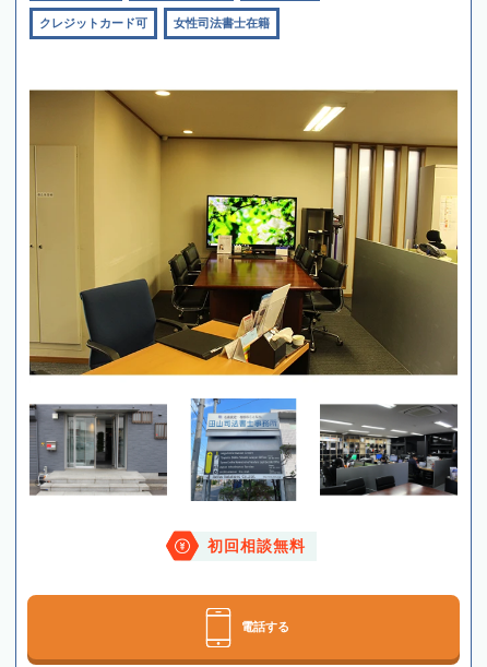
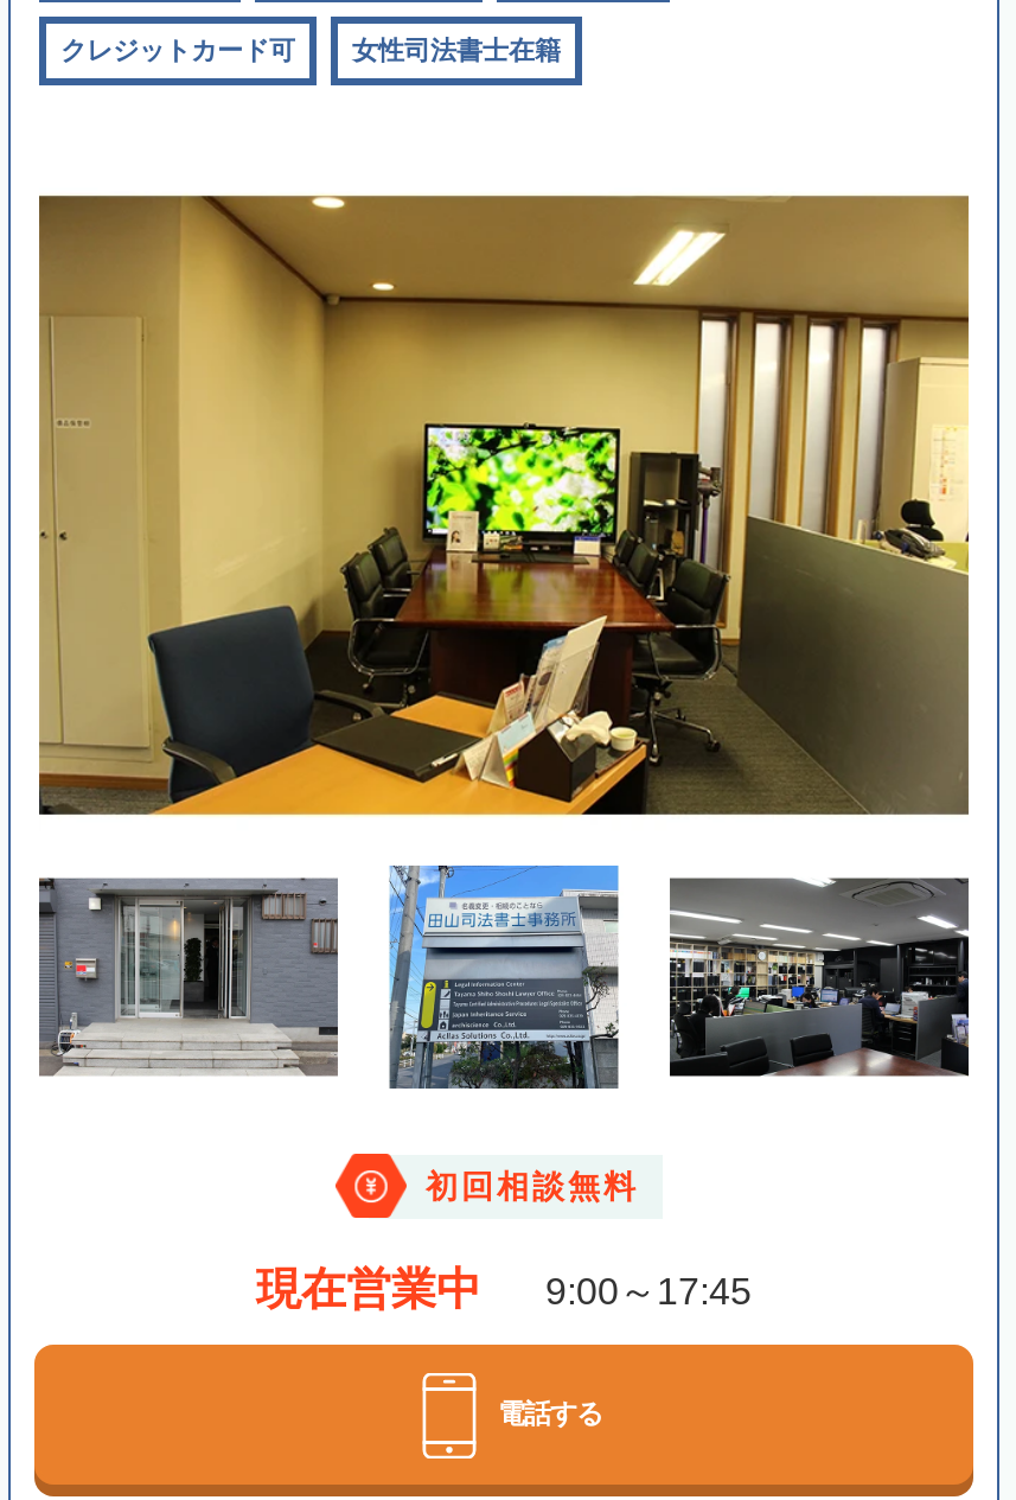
none -> [256,1264,752,1314] 現在営業中 | 9:00～17:45

